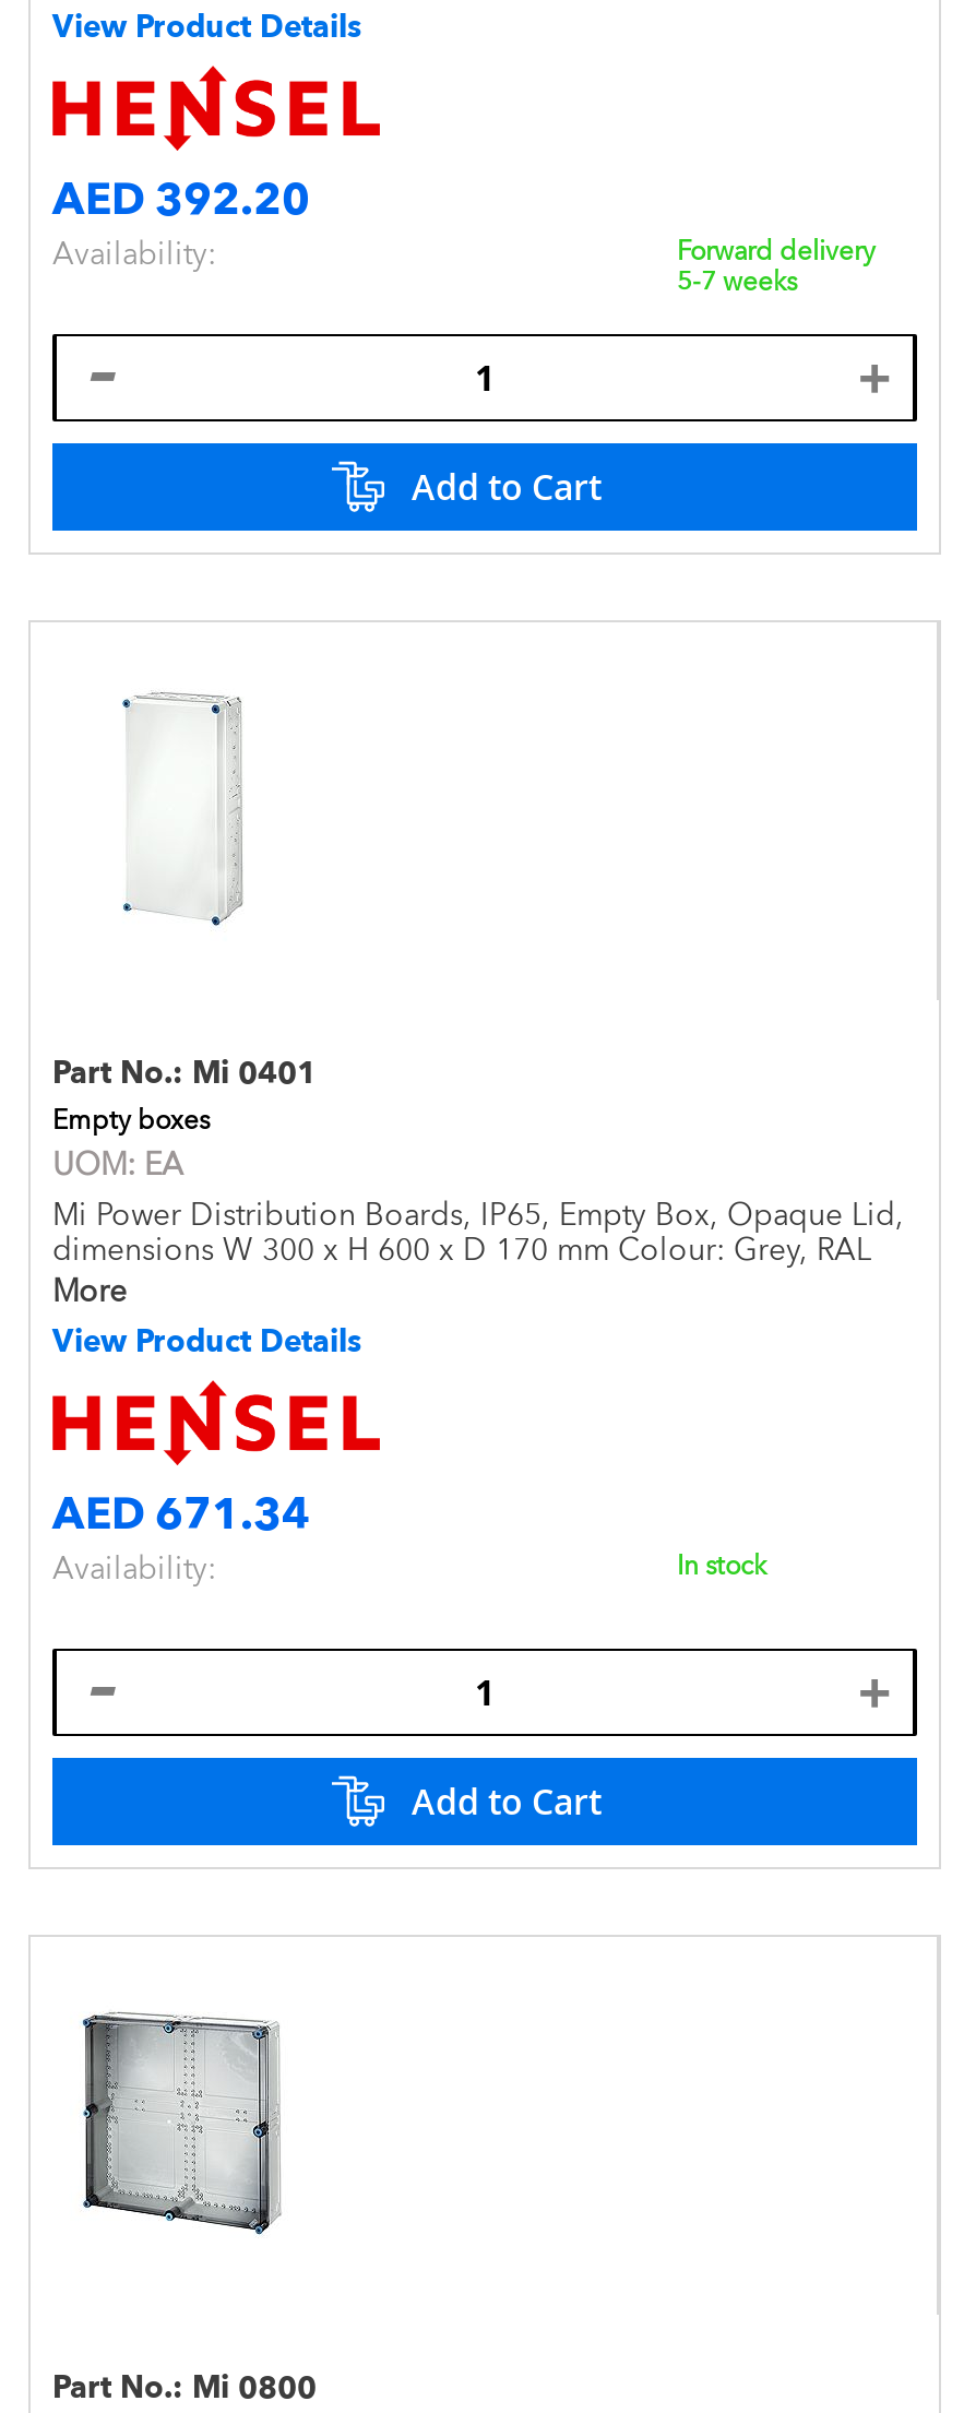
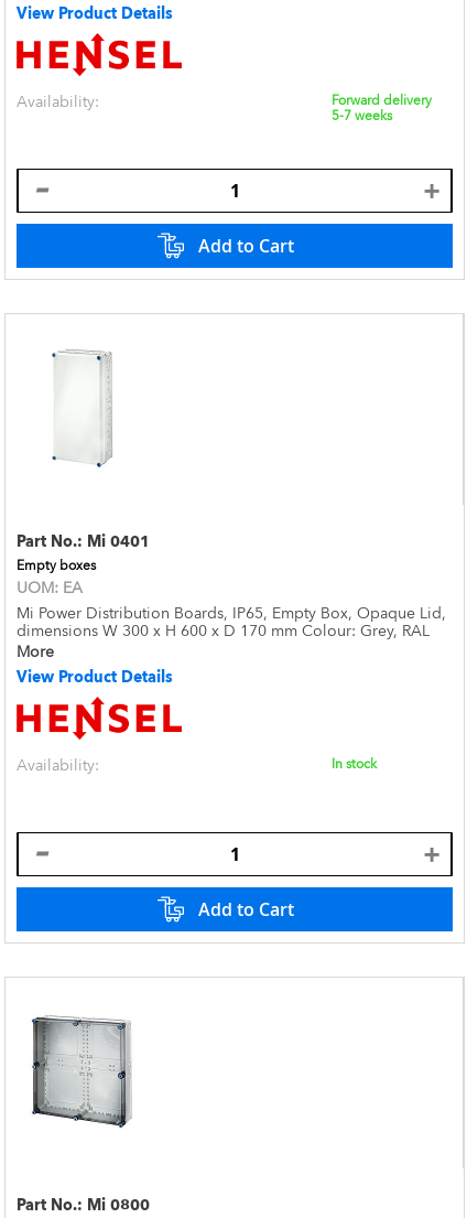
[52,172,310,224] AED 392.20 -> none
moved [52,235,876,297] -> [17,92,432,123]: Availability: | Forward delivery | 5-7 weeks
[52,1487,310,1539] AED 671.34 -> none
moved [52,1550,766,1585] -> [17,756,377,774]: Availability: | In stock

